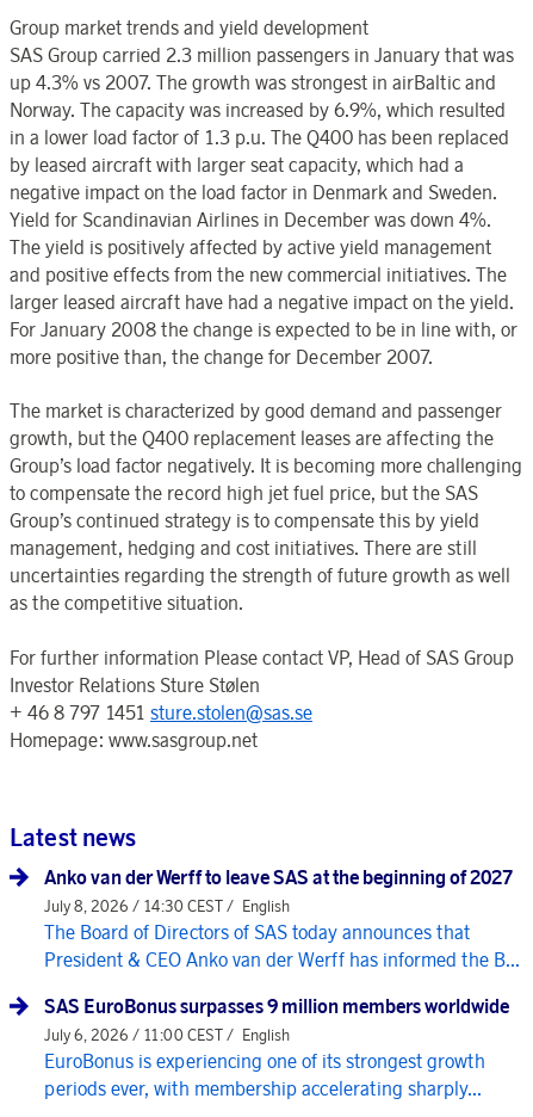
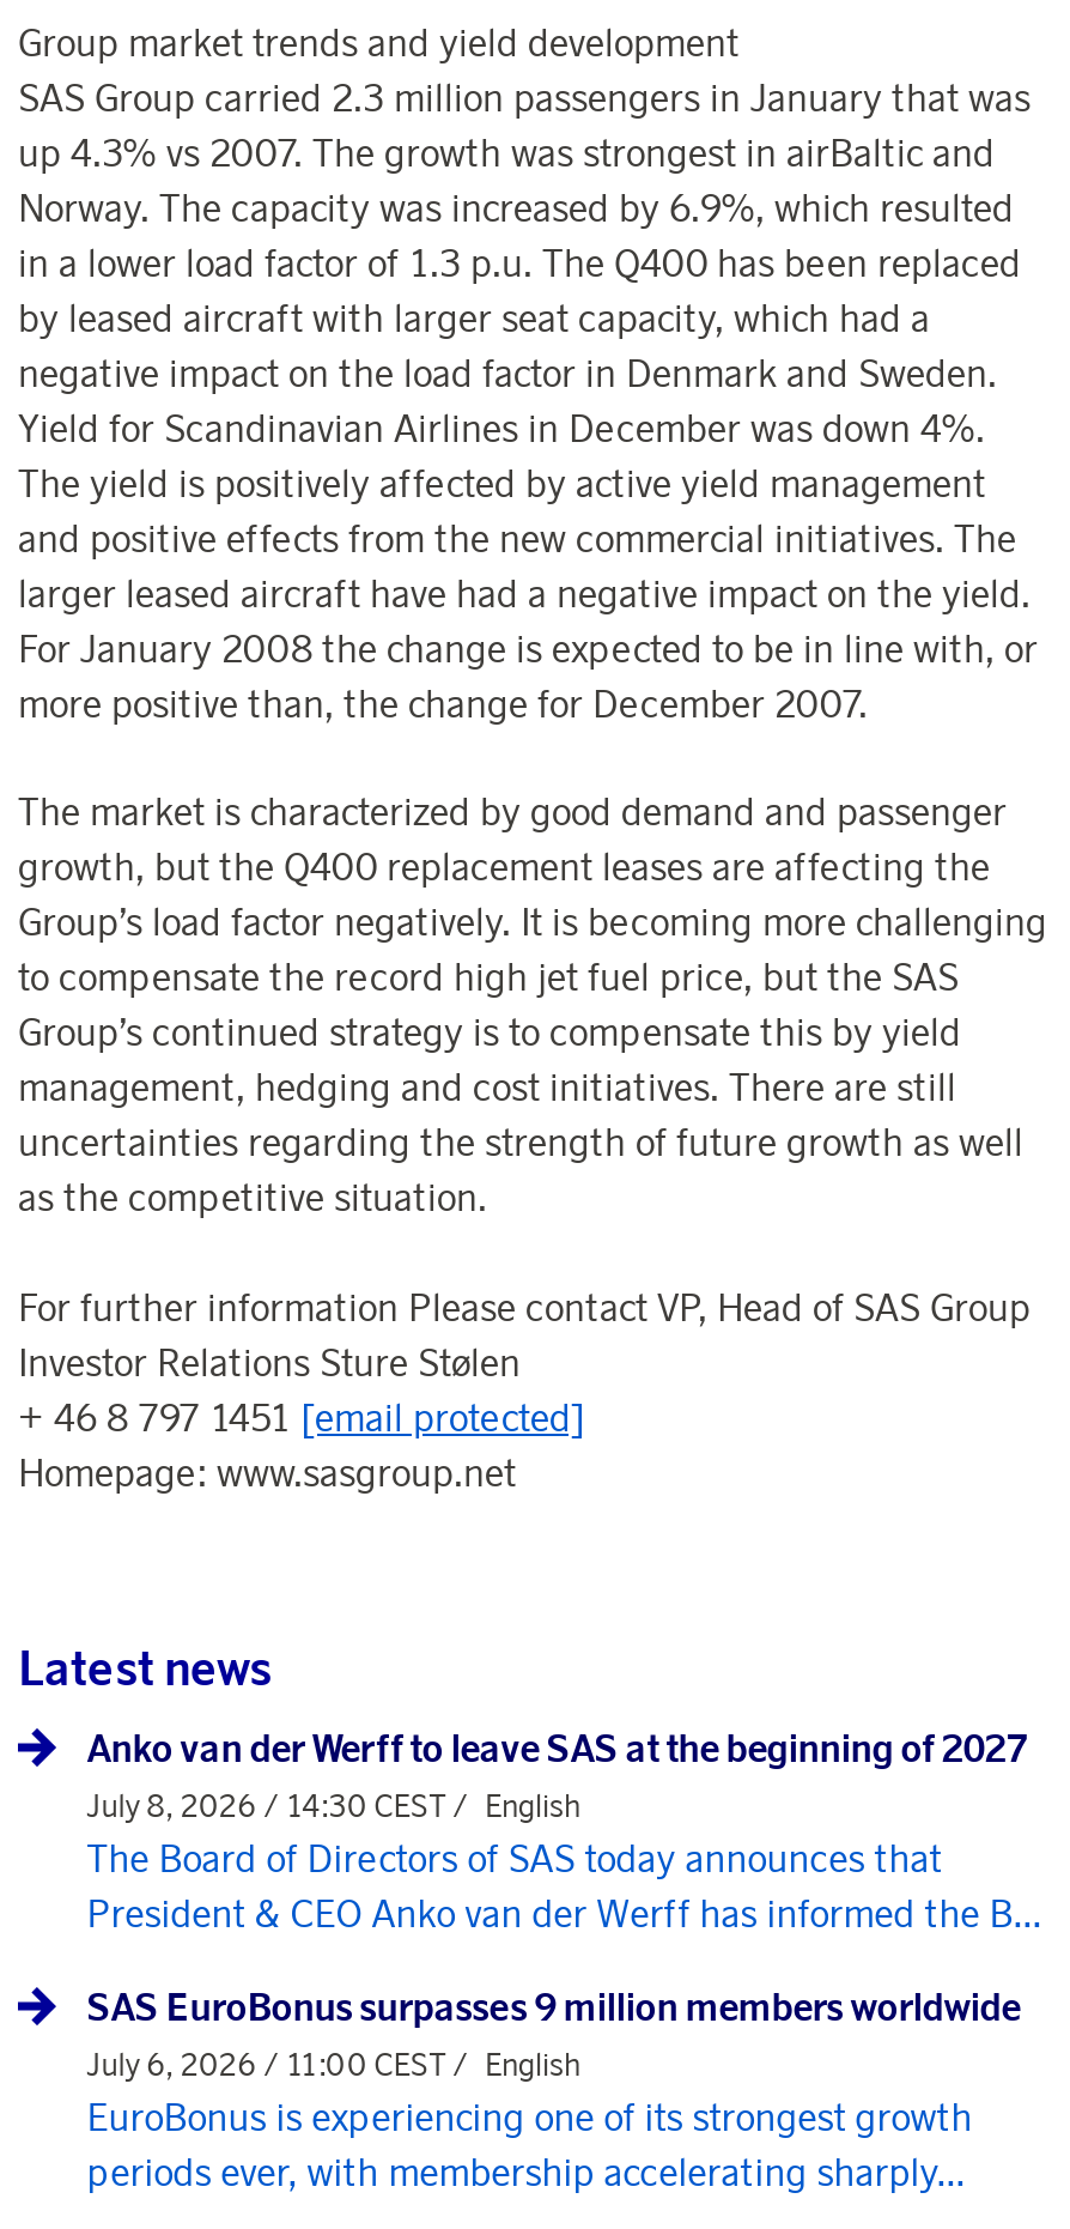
[10,700,312,724] + 46 8 797 1451 sture.stolen@sas.se -> [18,1392,585,1440] + 46 8 797 1451 [email protected]

